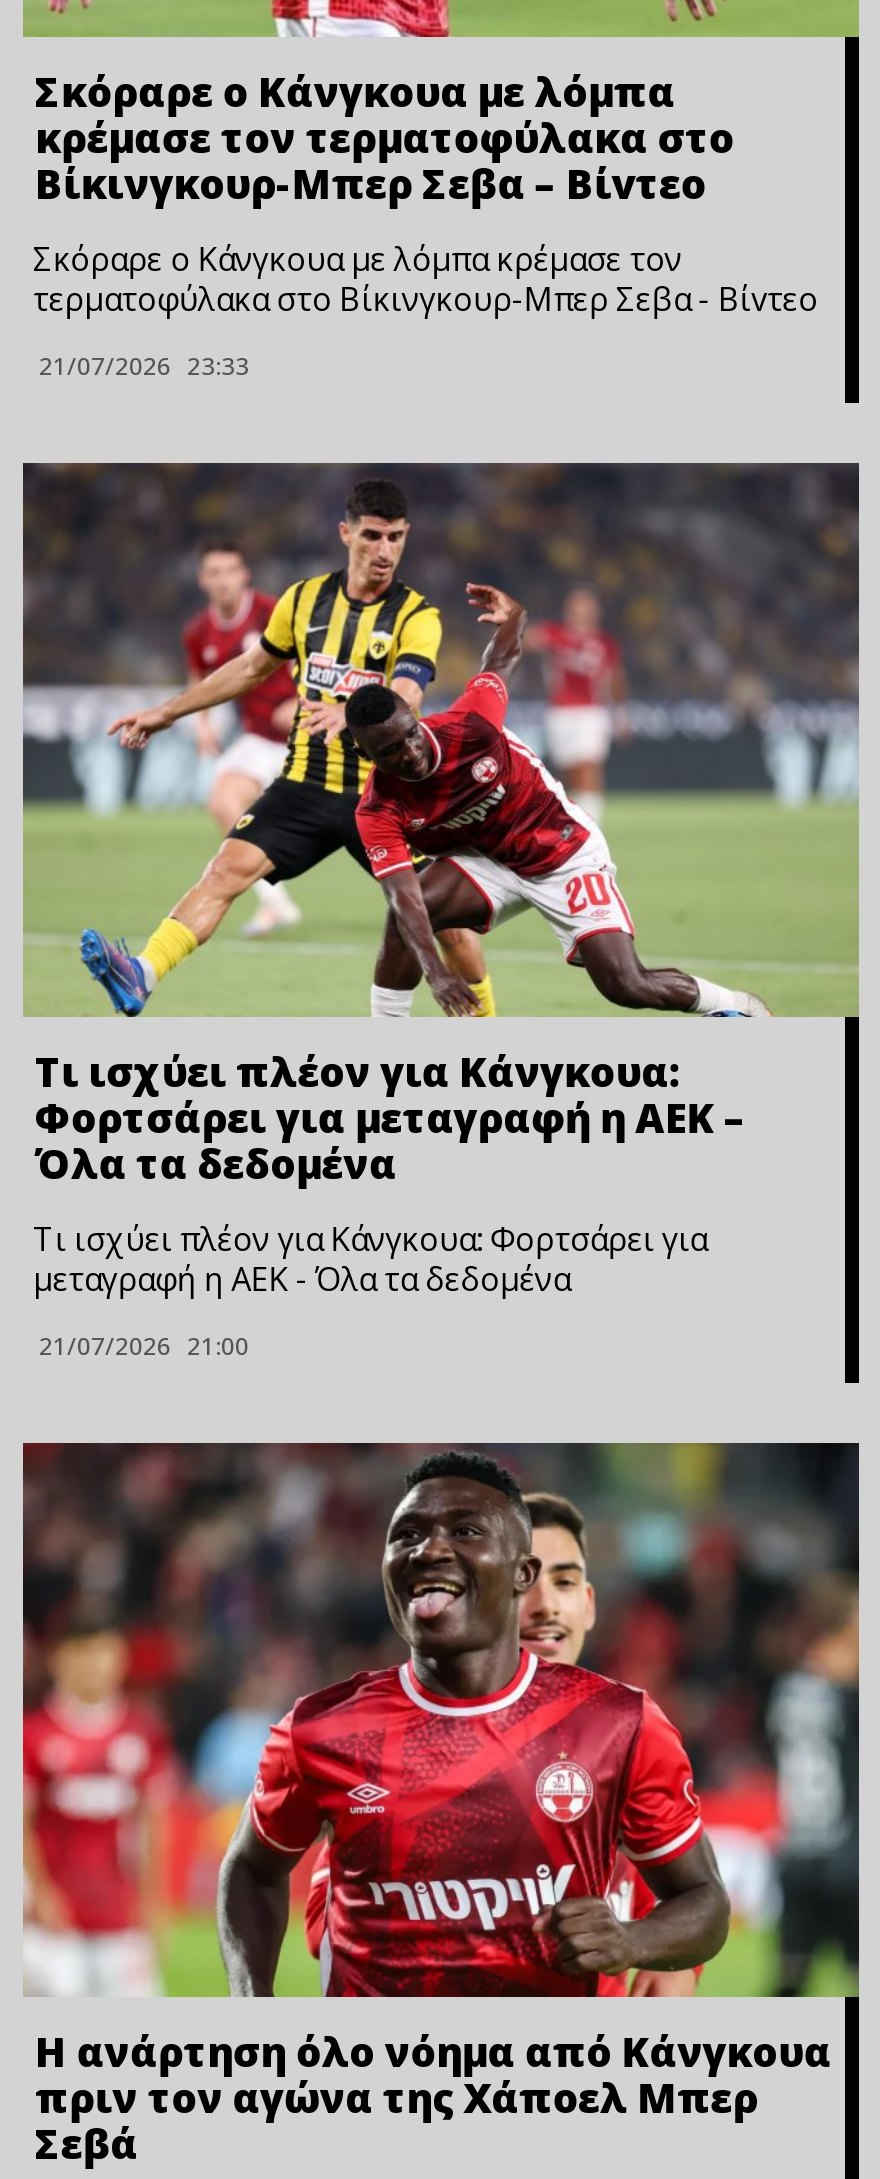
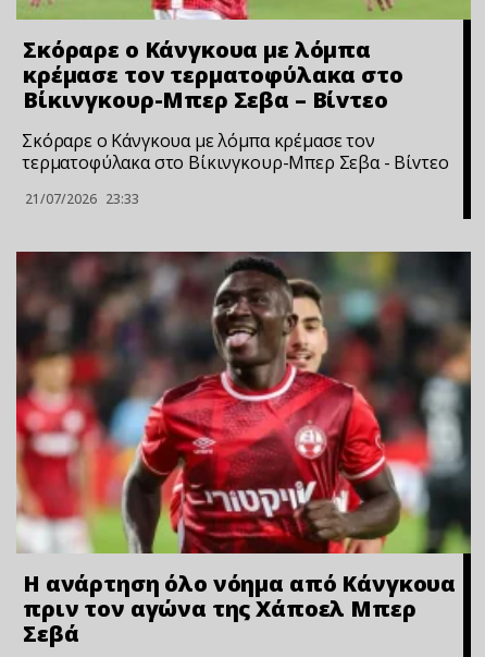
[23,462,861,1362] [image] | Τι ισχύει πλέον για Κάνγκουα: | Φορτσάρει για μεταγραφή η ΑΕΚ – | Όλα τα δεδομένα | Τι ισχύει πλέον για Κάνγκουα: Φορτσάρει για | μεταγραφή η ΑΕΚ - Όλα τα δεδομένα | 21/07/2026 21:00 -> none

